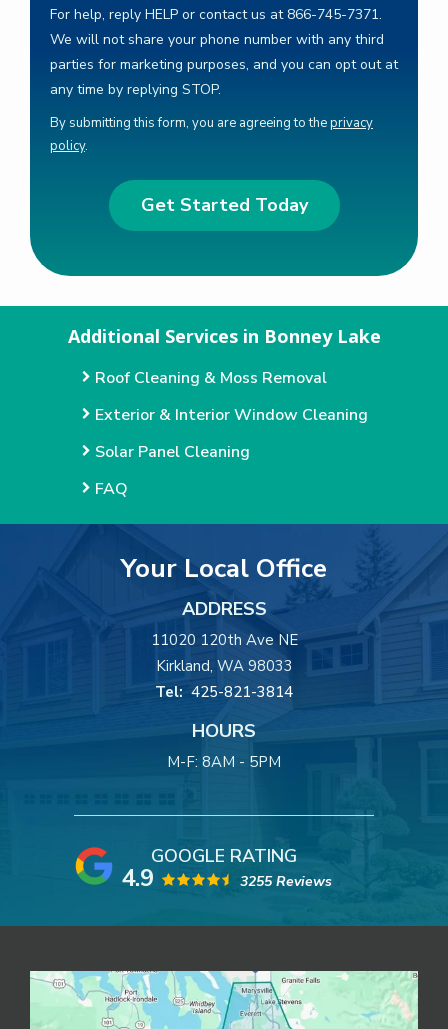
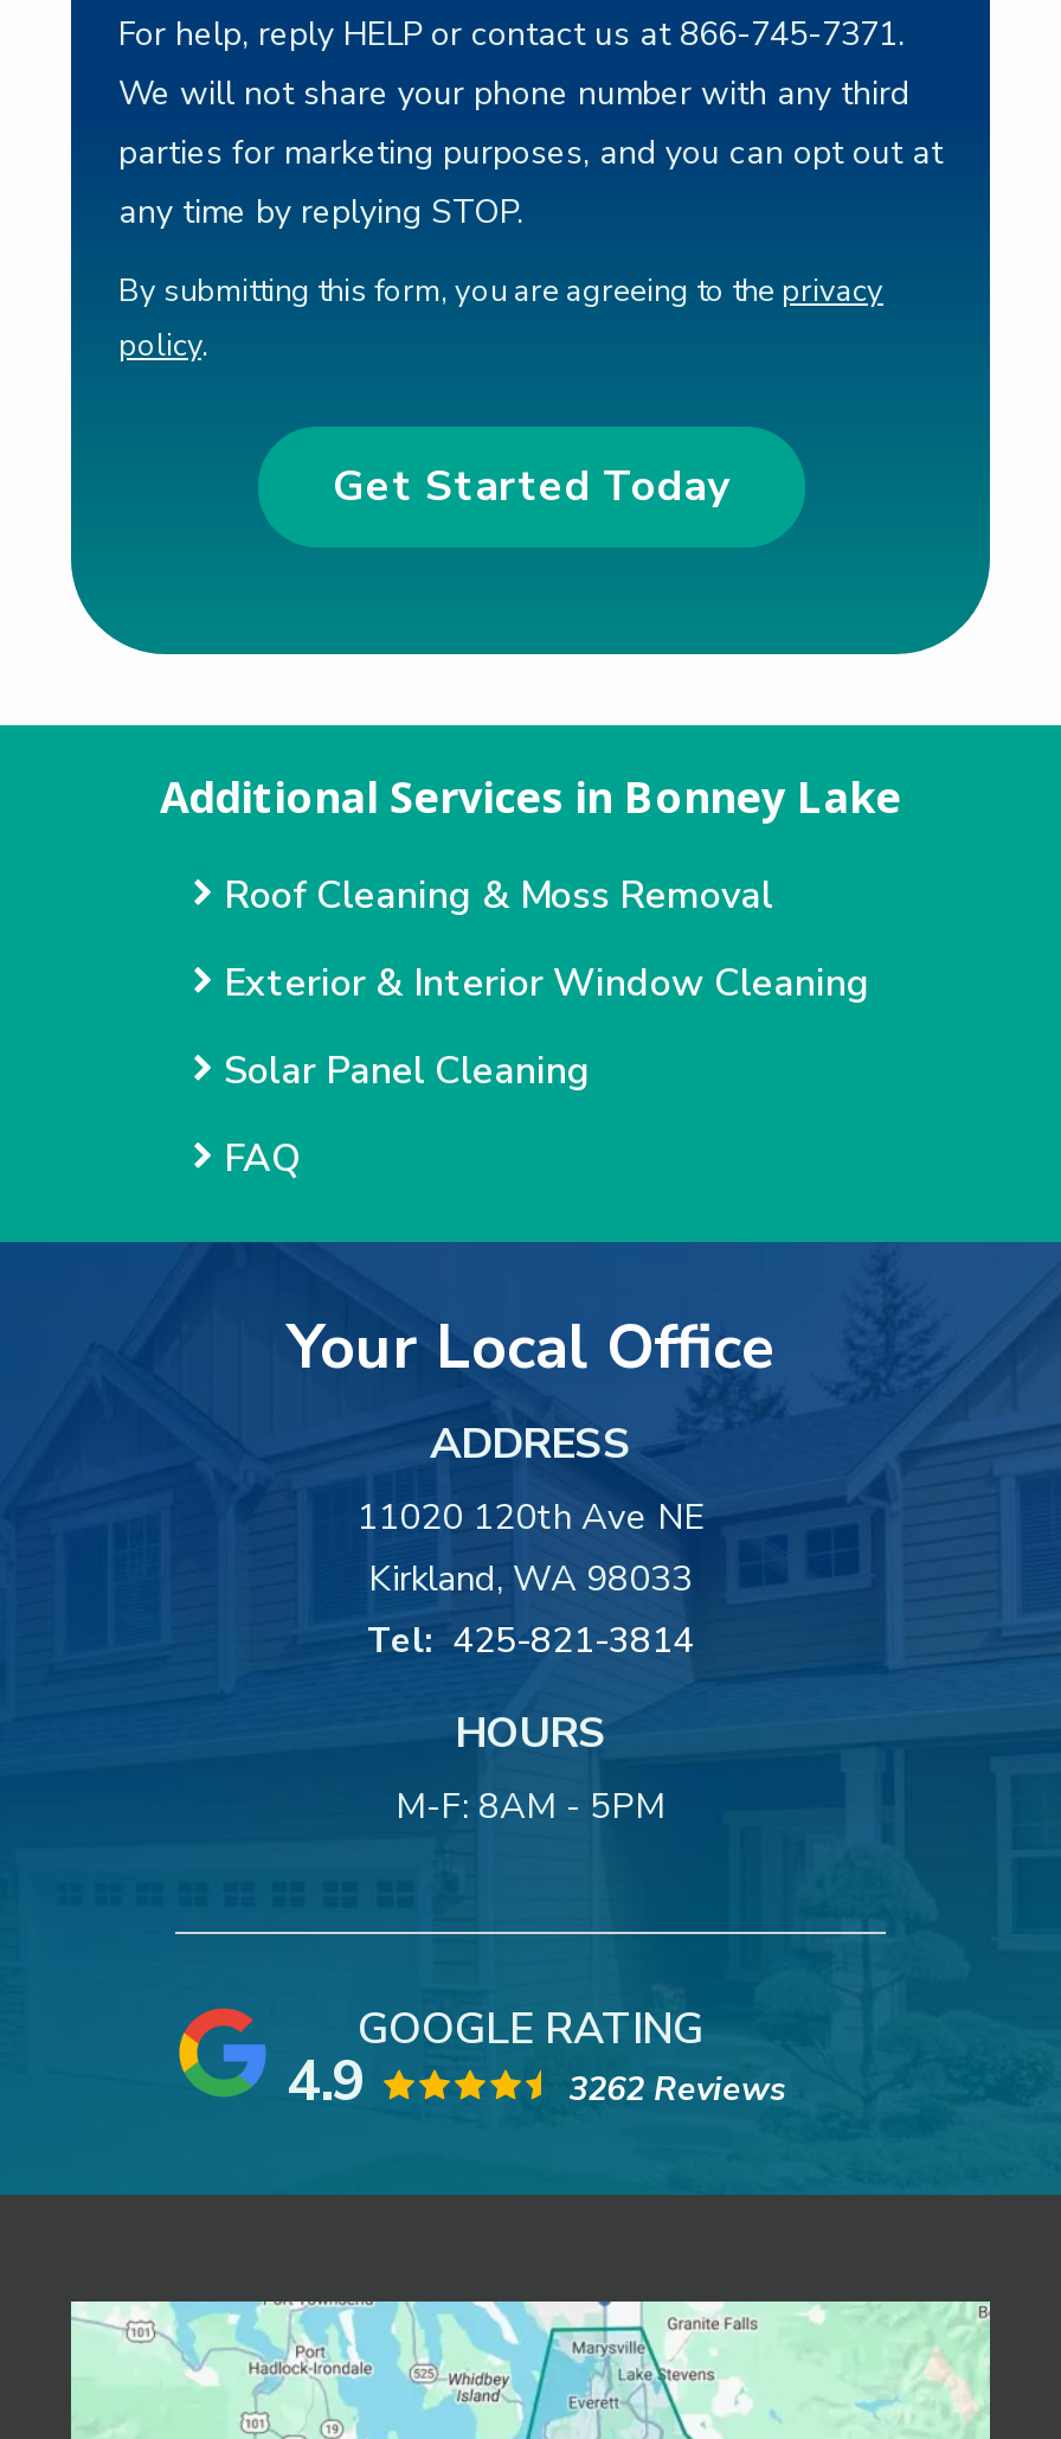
[240,872,332,891] 3255 Reviews -> [568,2066,786,2111] 3262 Reviews

